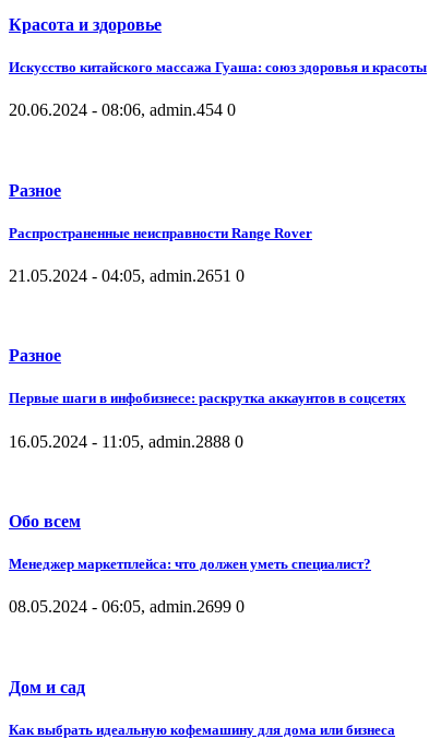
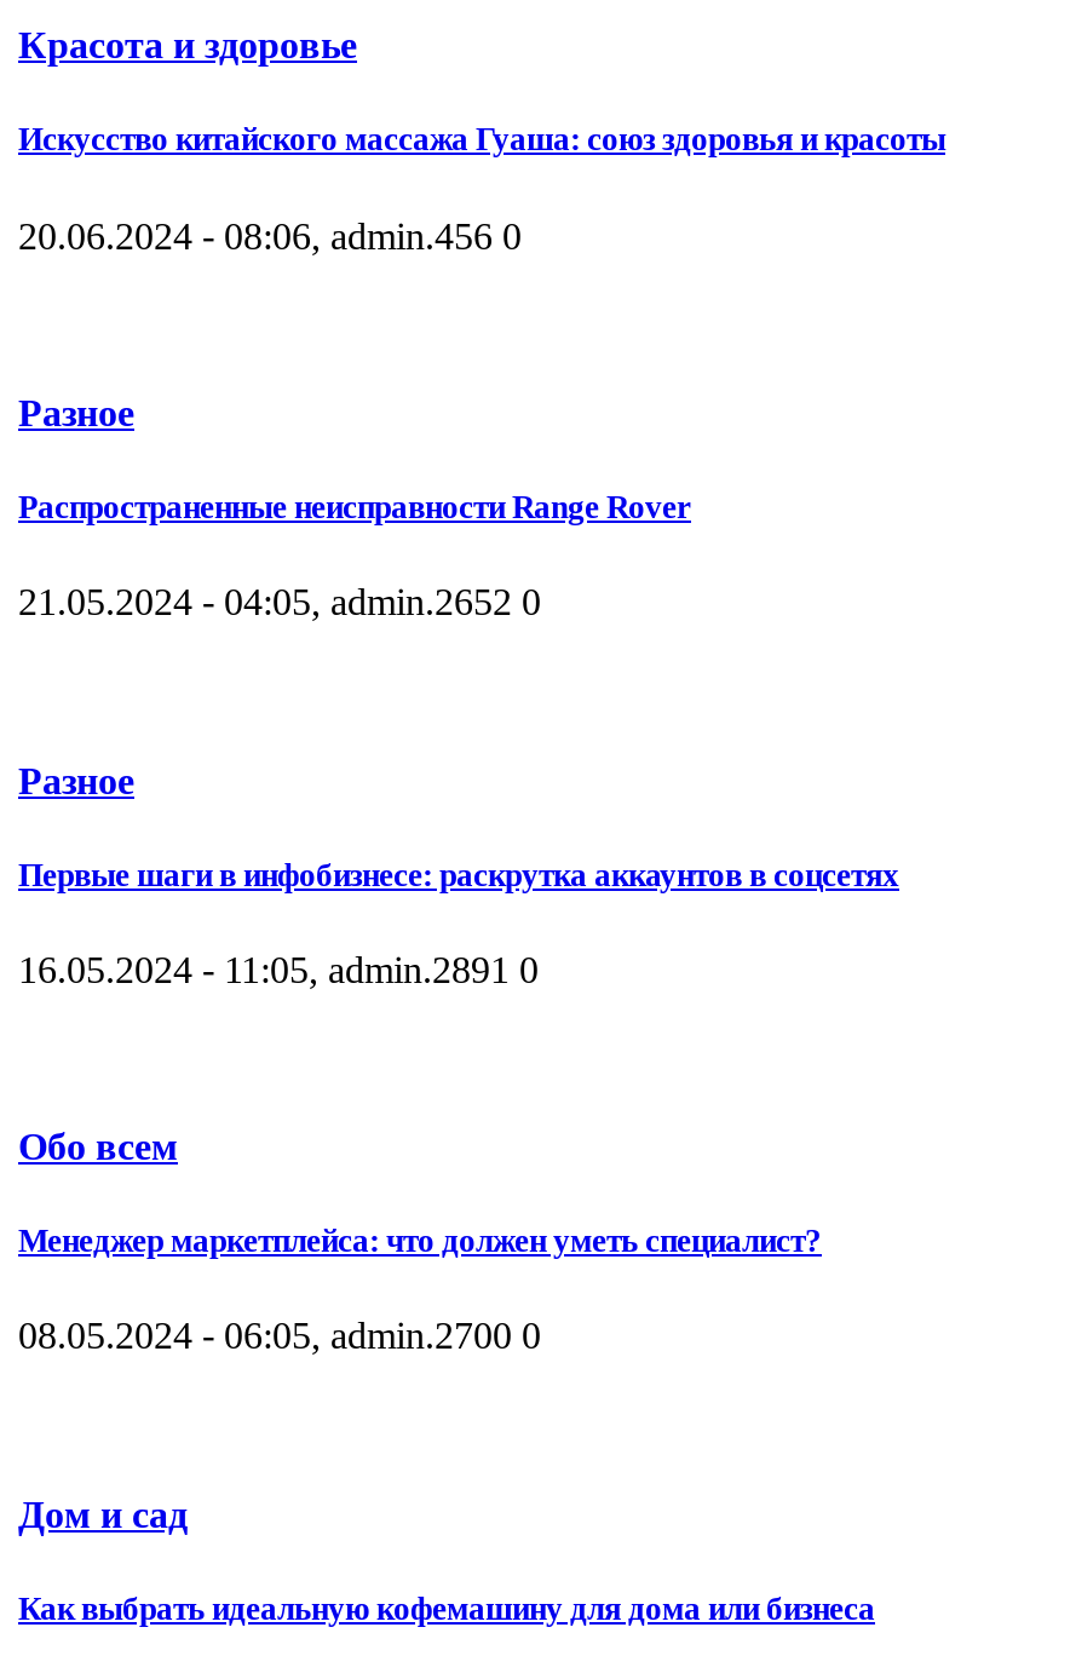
[9,101,236,119] 20.06.2024 - 08:06, admin.454 0 -> [18,214,522,255] 20.06.2024 - 08:06, admin.456 0
[9,266,245,285] 21.05.2024 - 04:05, admin.2651 0 -> [18,581,541,622] 21.05.2024 - 04:05, admin.2652 0
[9,432,243,450] 16.05.2024 - 11:05, admin.2888 0 -> [18,948,539,989] 16.05.2024 - 11:05, admin.2891 0
[9,597,245,616] 08.05.2024 - 06:05, admin.2699 0 -> [18,1315,541,1356] 08.05.2024 - 06:05, admin.2700 0

